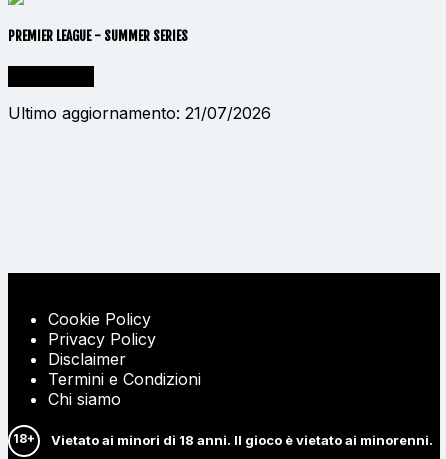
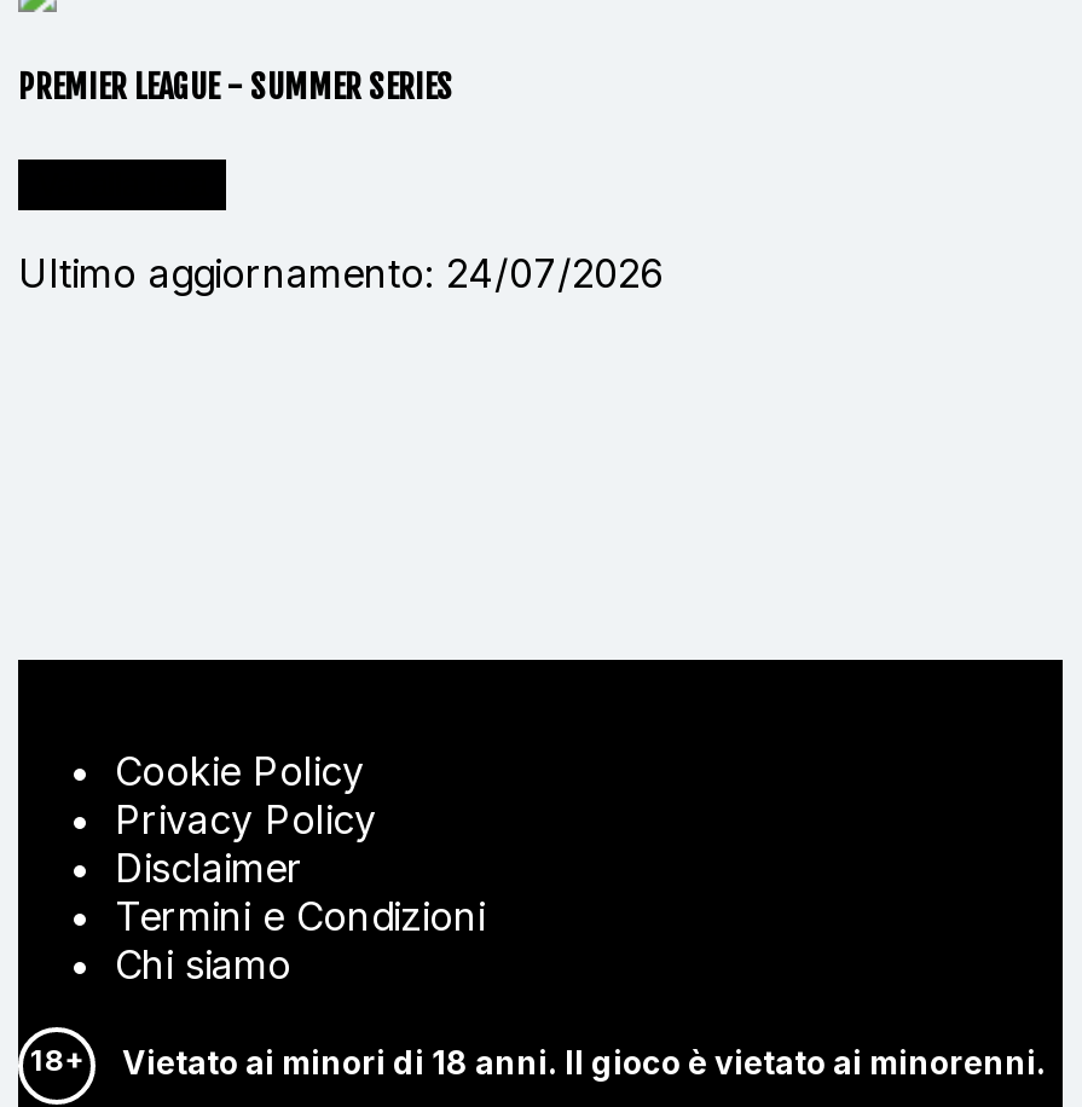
[8,103,271,123] Ultimo aggiornamento: 21/07/2026 -> [18,248,664,297] Ultimo aggiornamento: 24/07/2026

